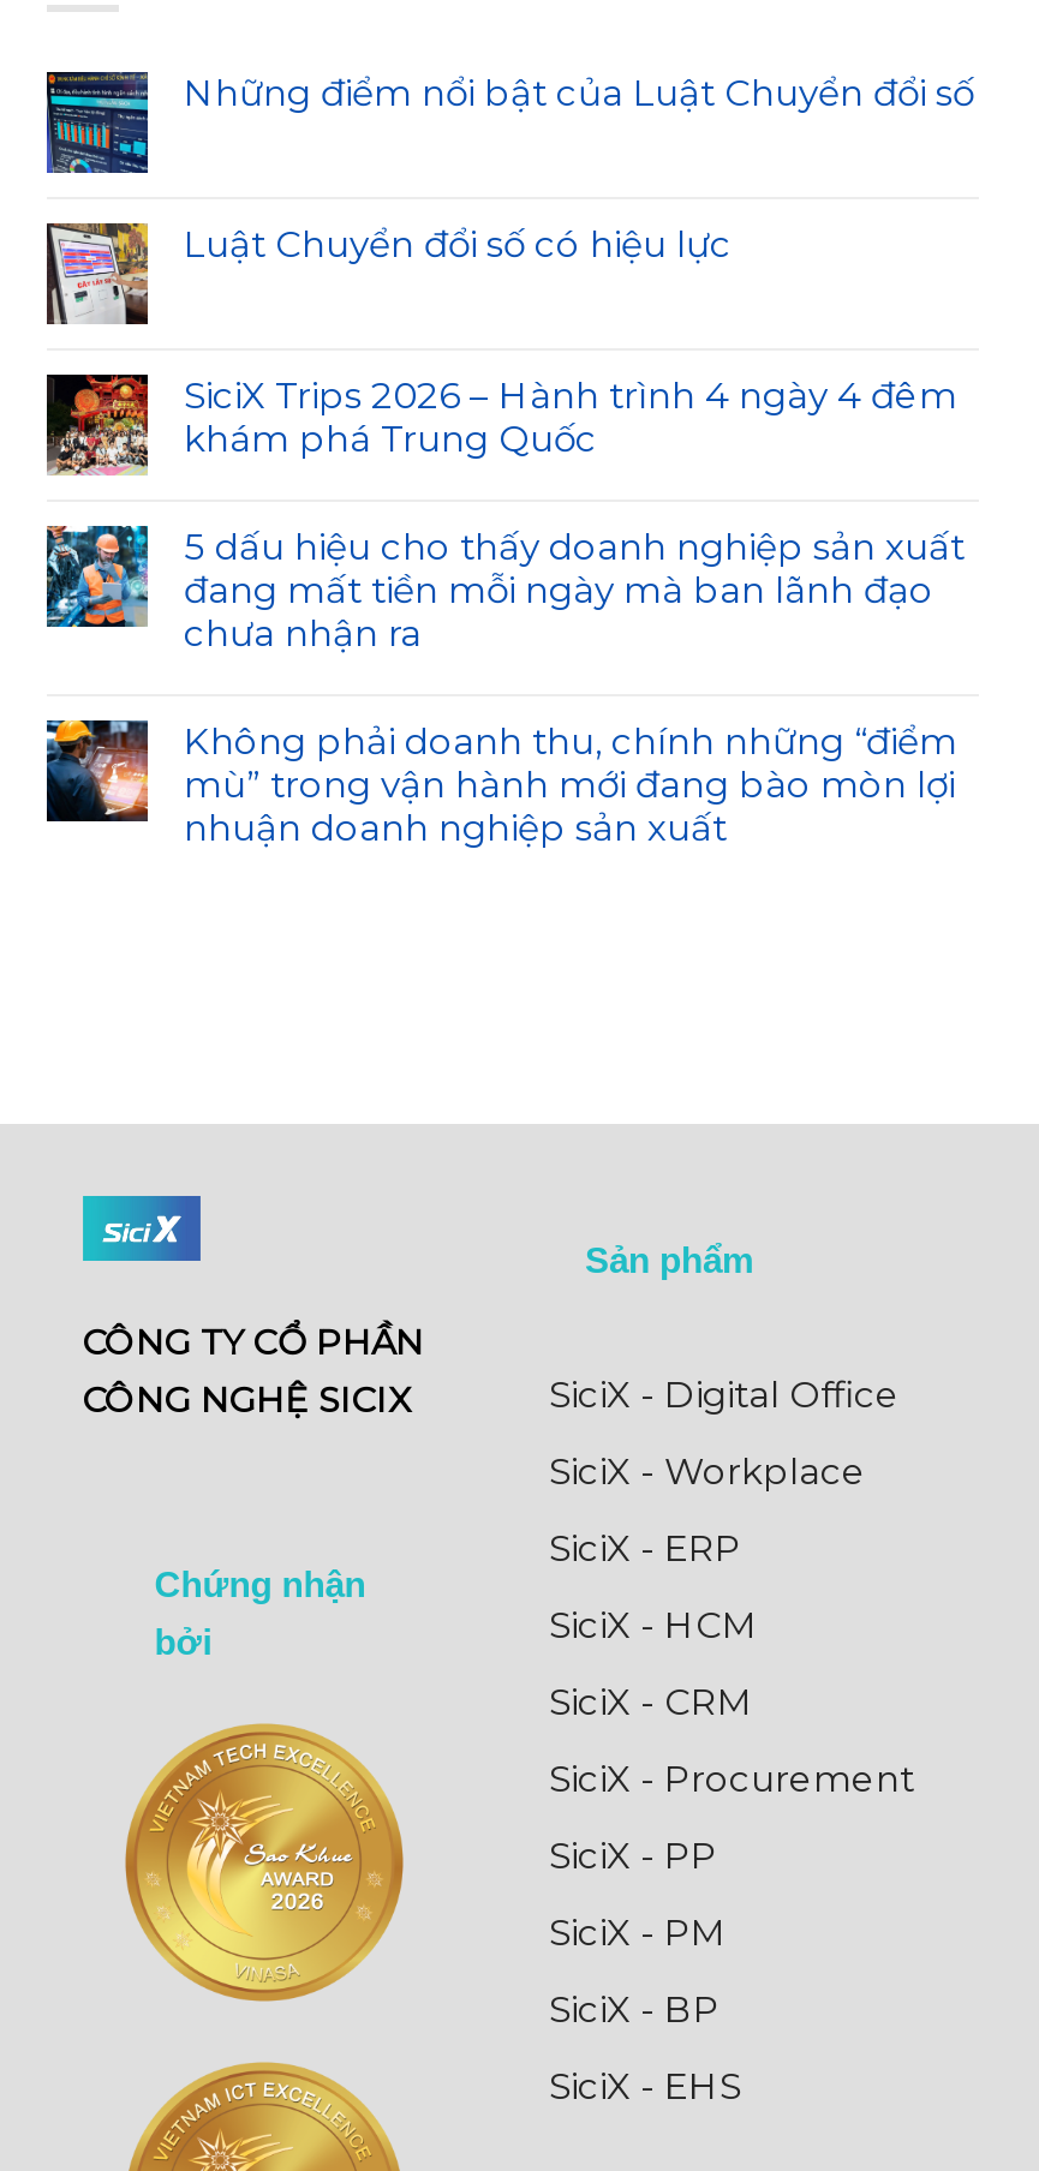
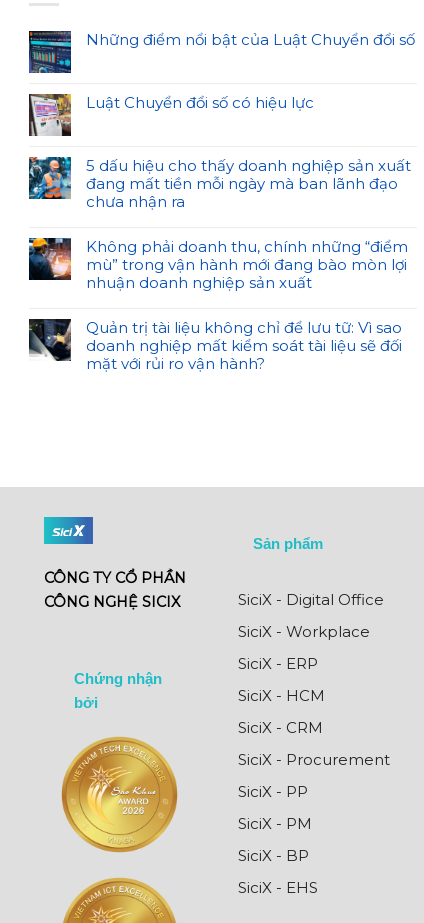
[47,372,957,476] [image] | SiciX Trips 2026 – Hành trình 4 ngày 4 đêm | khám phá Trung Quốc -> none
moved [42,521,965,851] -> [27,155,411,292]: [image] | 5 dấu hiệu cho thấy doanh nghiệp sản xuất | đang mất tiền mỗi ngày mà ban lãnh đạo | chưa nhận ra | Không phải doanh thu, chính những “điểm | mù” trong vận hành mới đang bào mòn lợi | nhuận doanh nghiệp sản xuất
none -> [28,318,402,373] [image] | Quản trị tài liệu không chỉ để lưu tữ: Vì sao | doanh nghiệp mất kiểm soát tài liệu sẽ đối | mặt với rủi ro vận hành?

